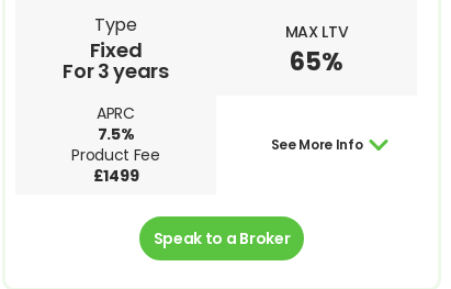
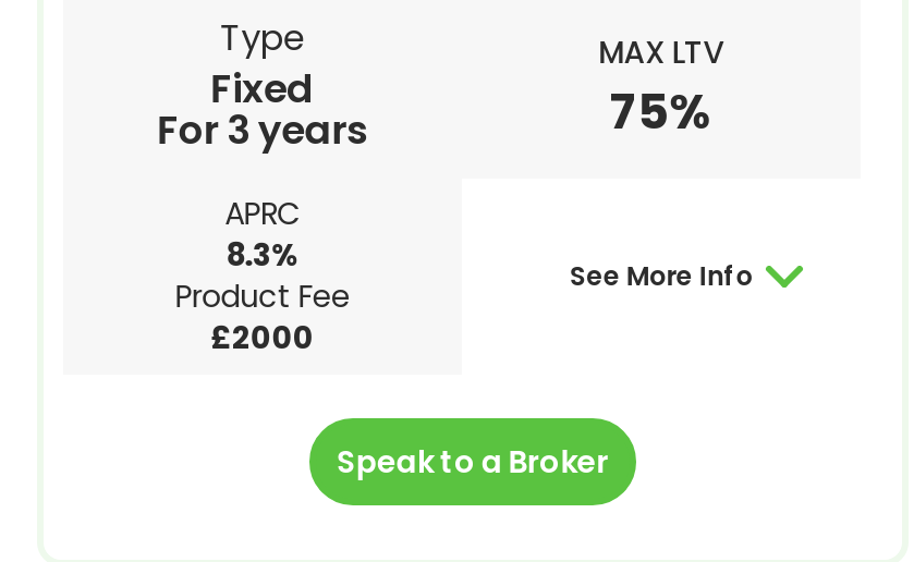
[290,45,343,79] 65% -> [610,79,712,147] 75%
[97,123,134,145] 7.5% -> [226,233,299,276] 8.3%
[93,165,138,187] £1499 -> [211,315,314,359] £2000

